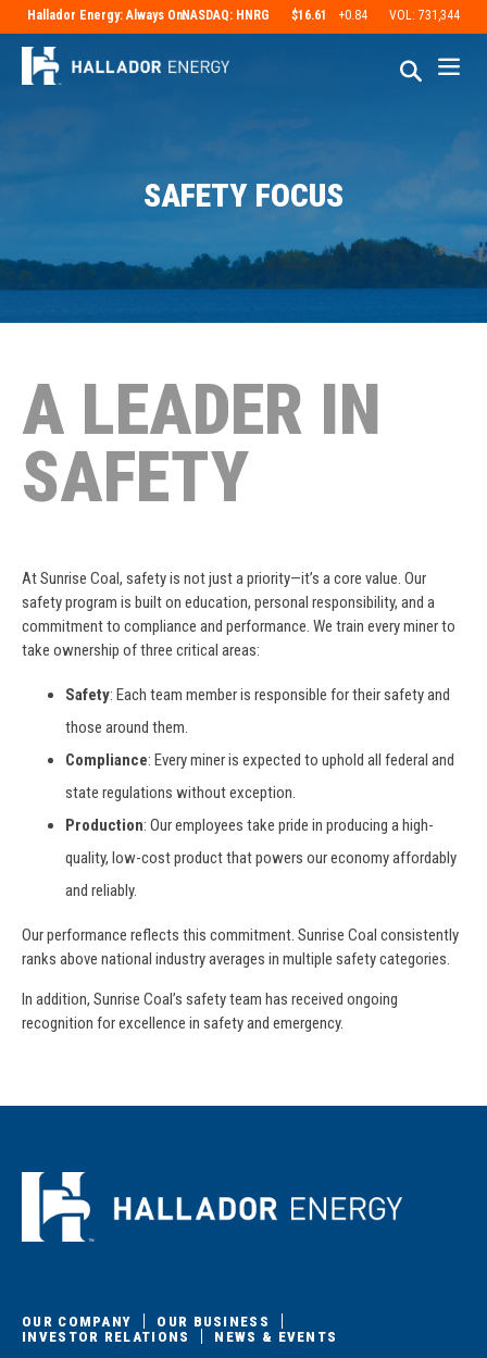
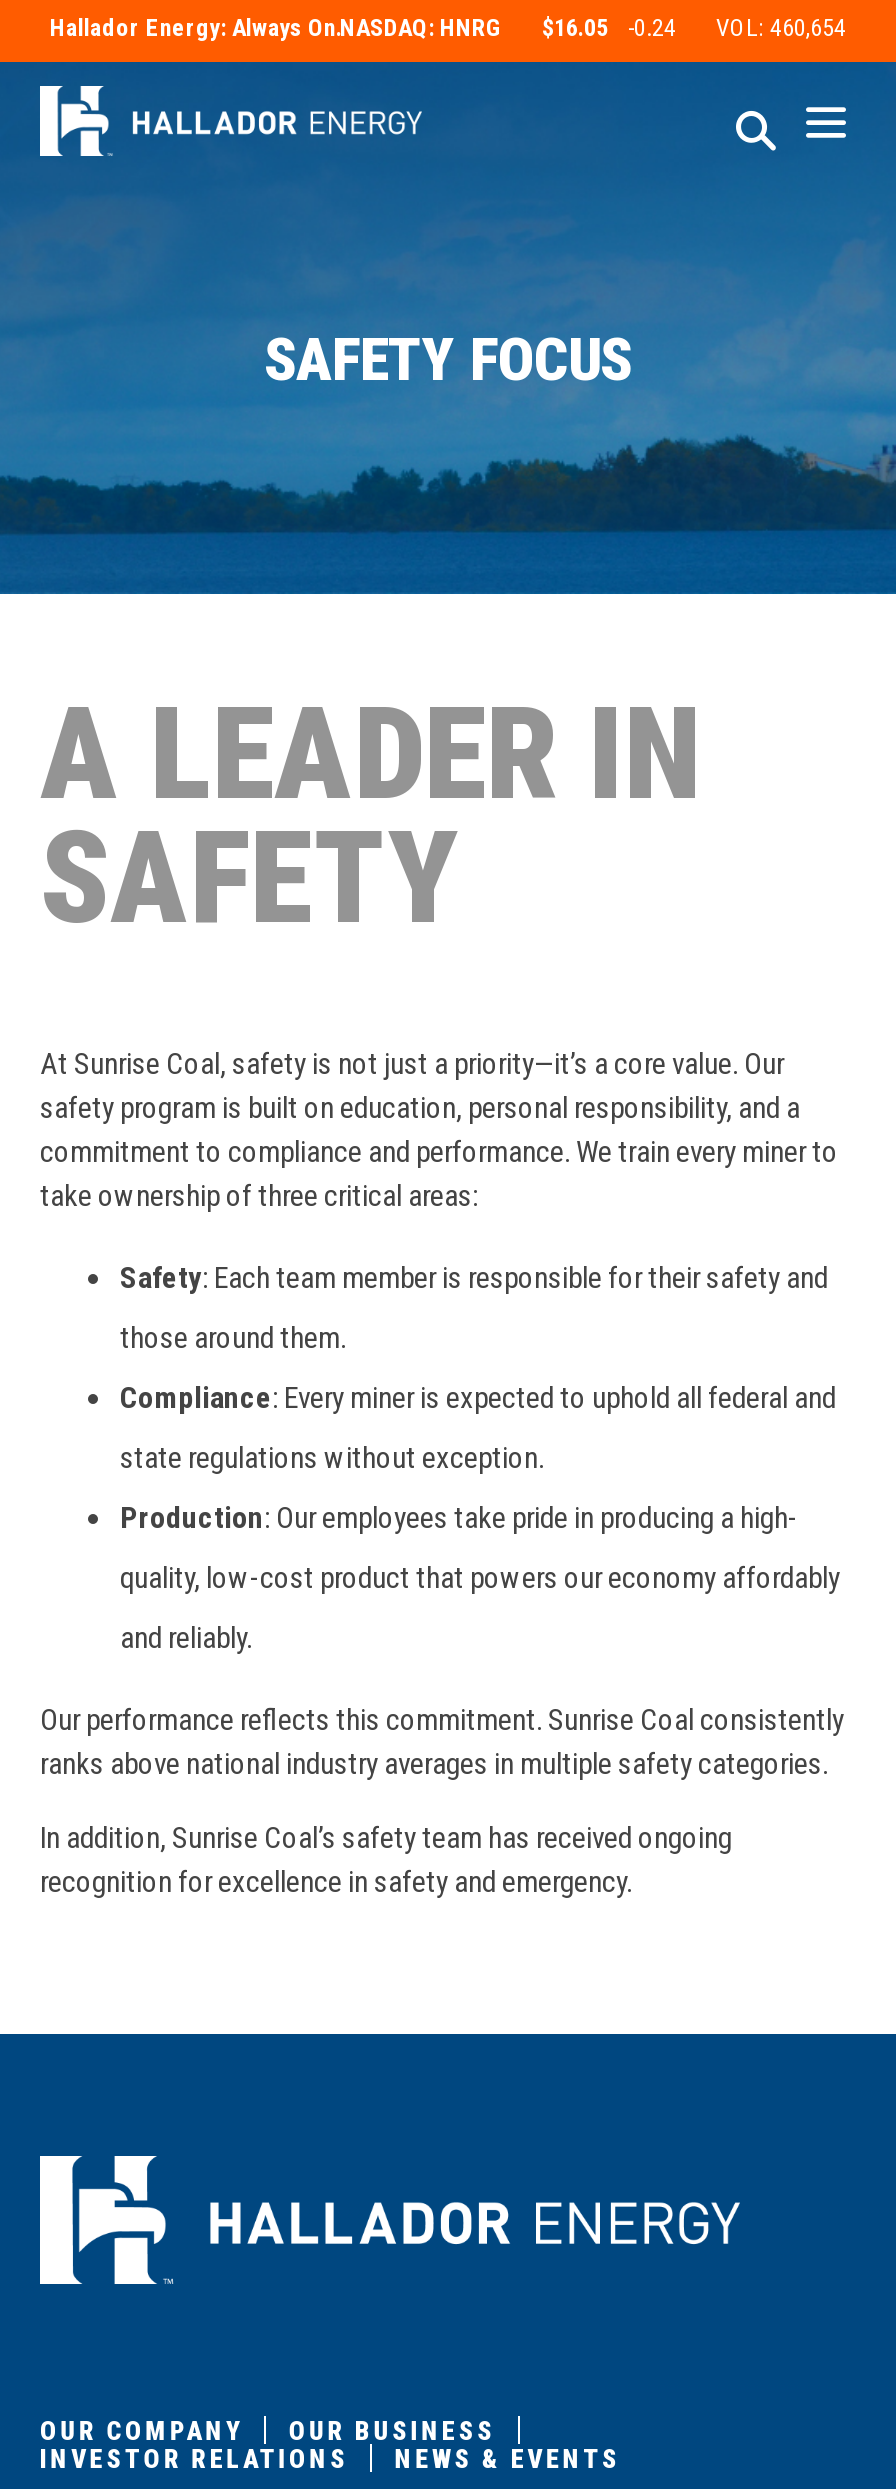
[298,8,460,23] 16.61 | +0.84 | VOL: 731,344 -> [554,14,846,42] 16.05 | -0.24 | VOL: 460,654

